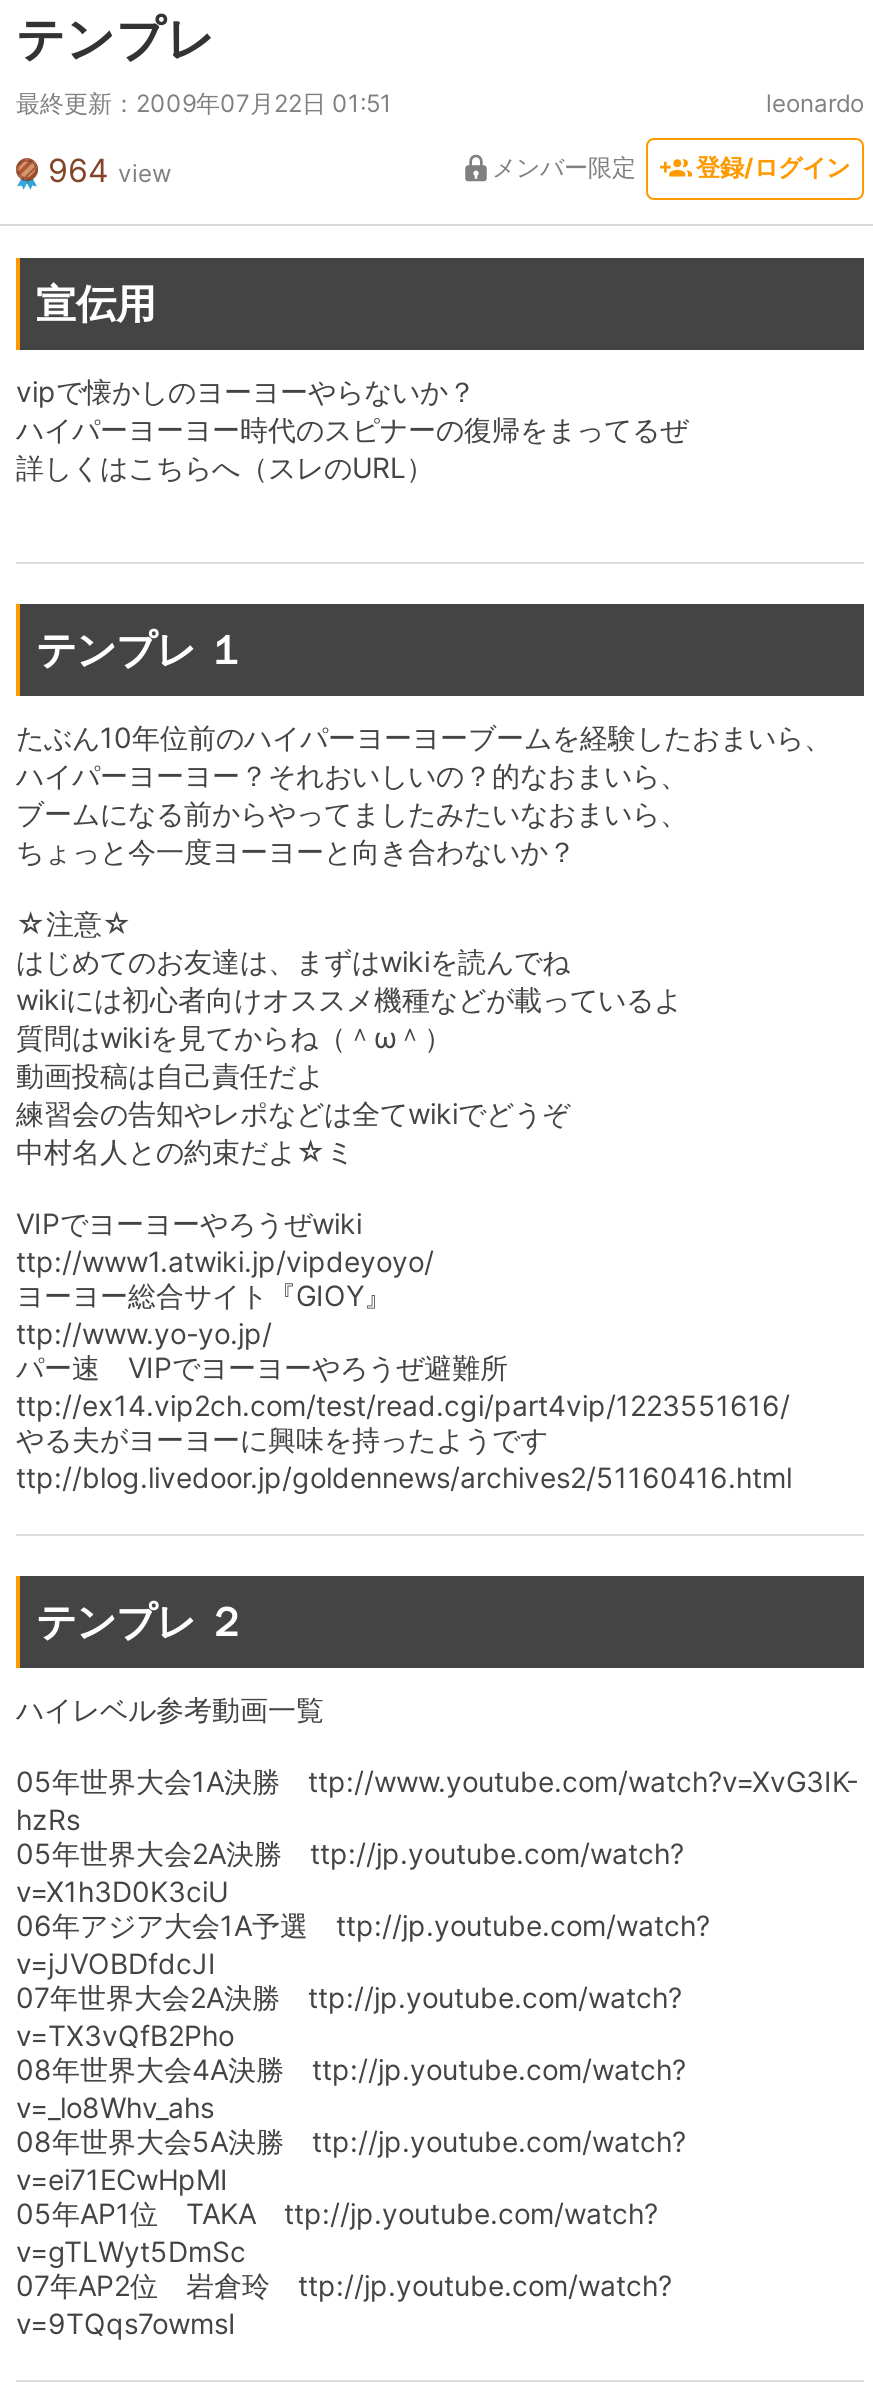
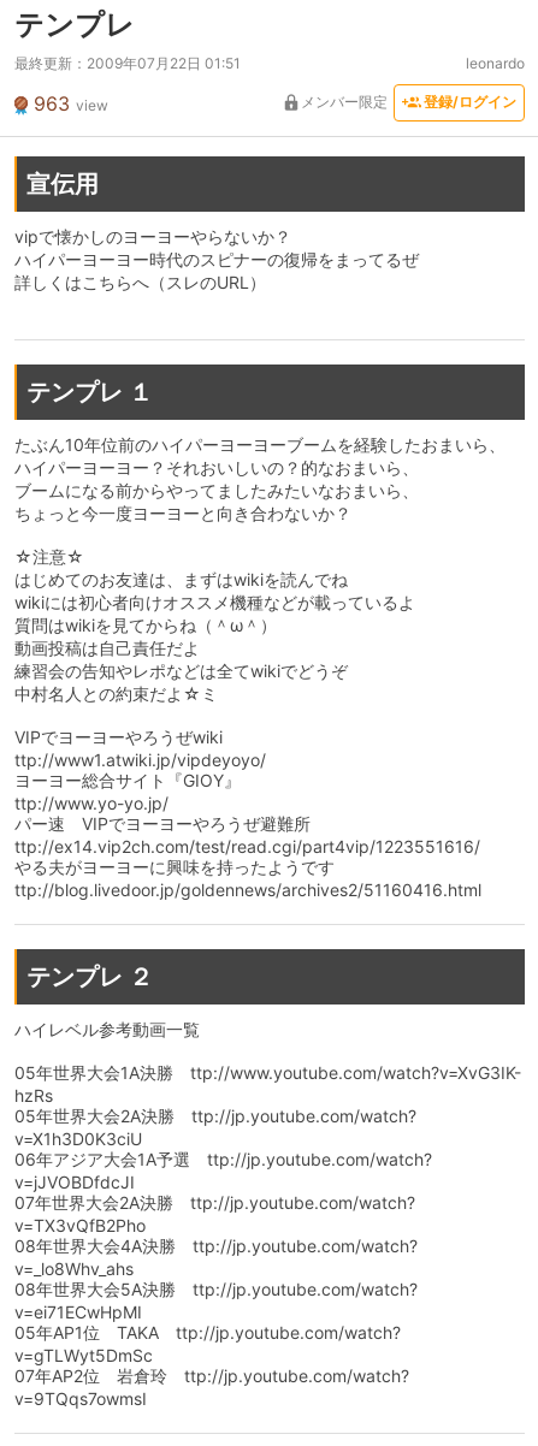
[48,149,172,189] 964 view -> [34,91,108,115] 963 view

